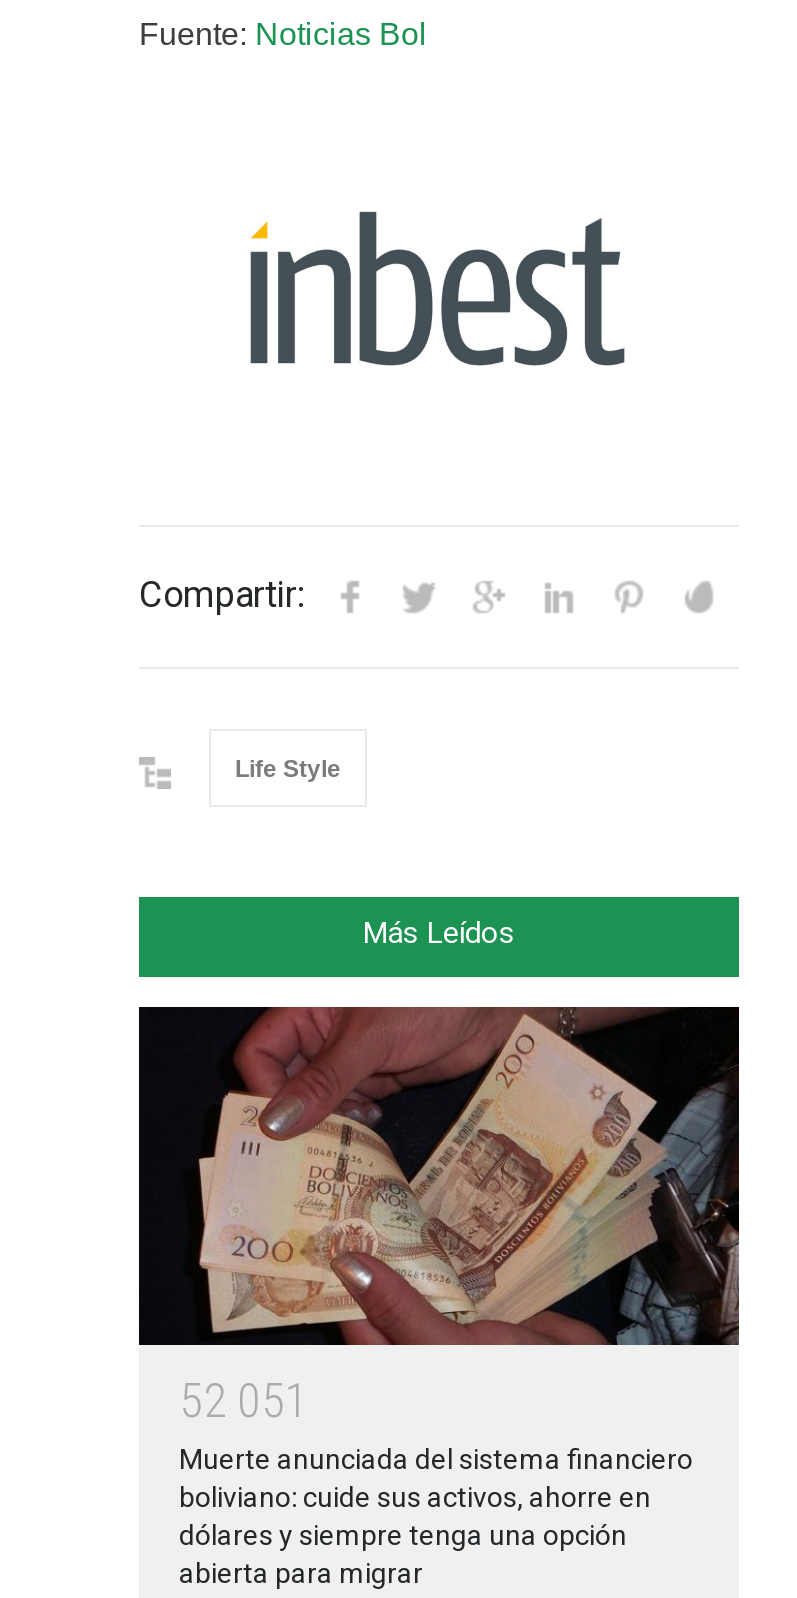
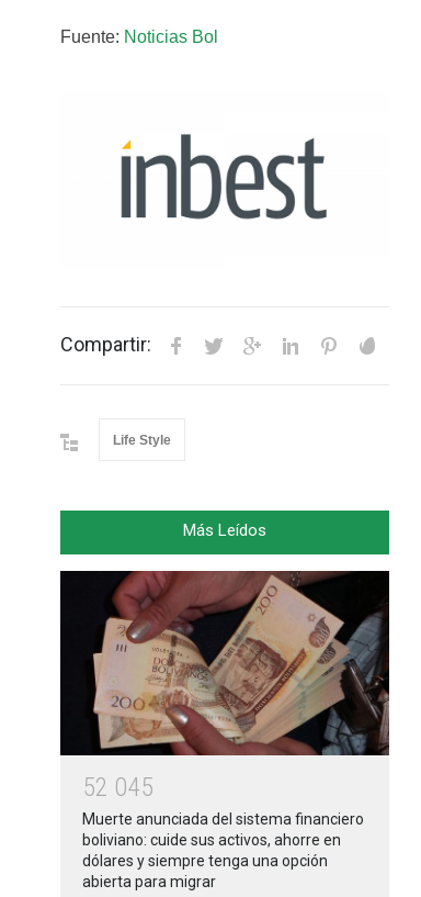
[179,1374,309,1430] 52 051 -> [82,772,153,803] 52 045

